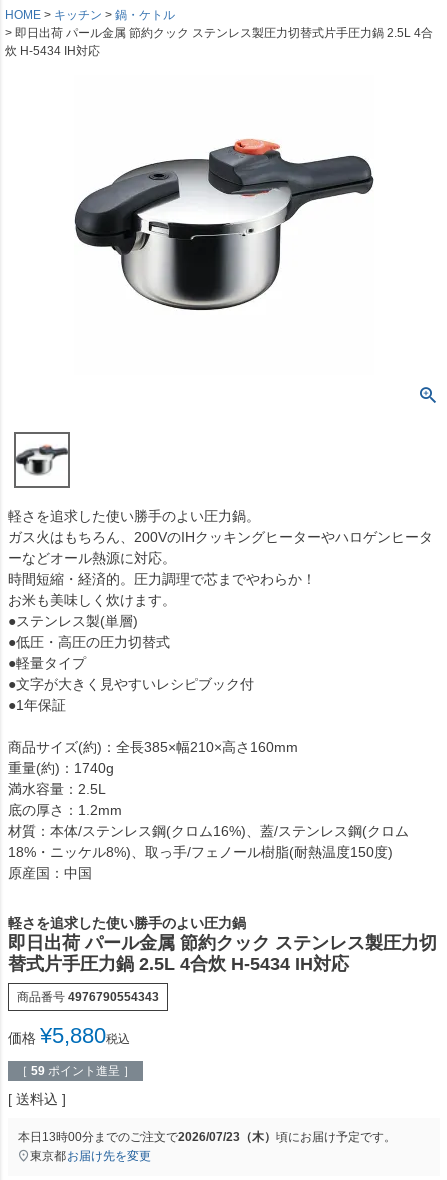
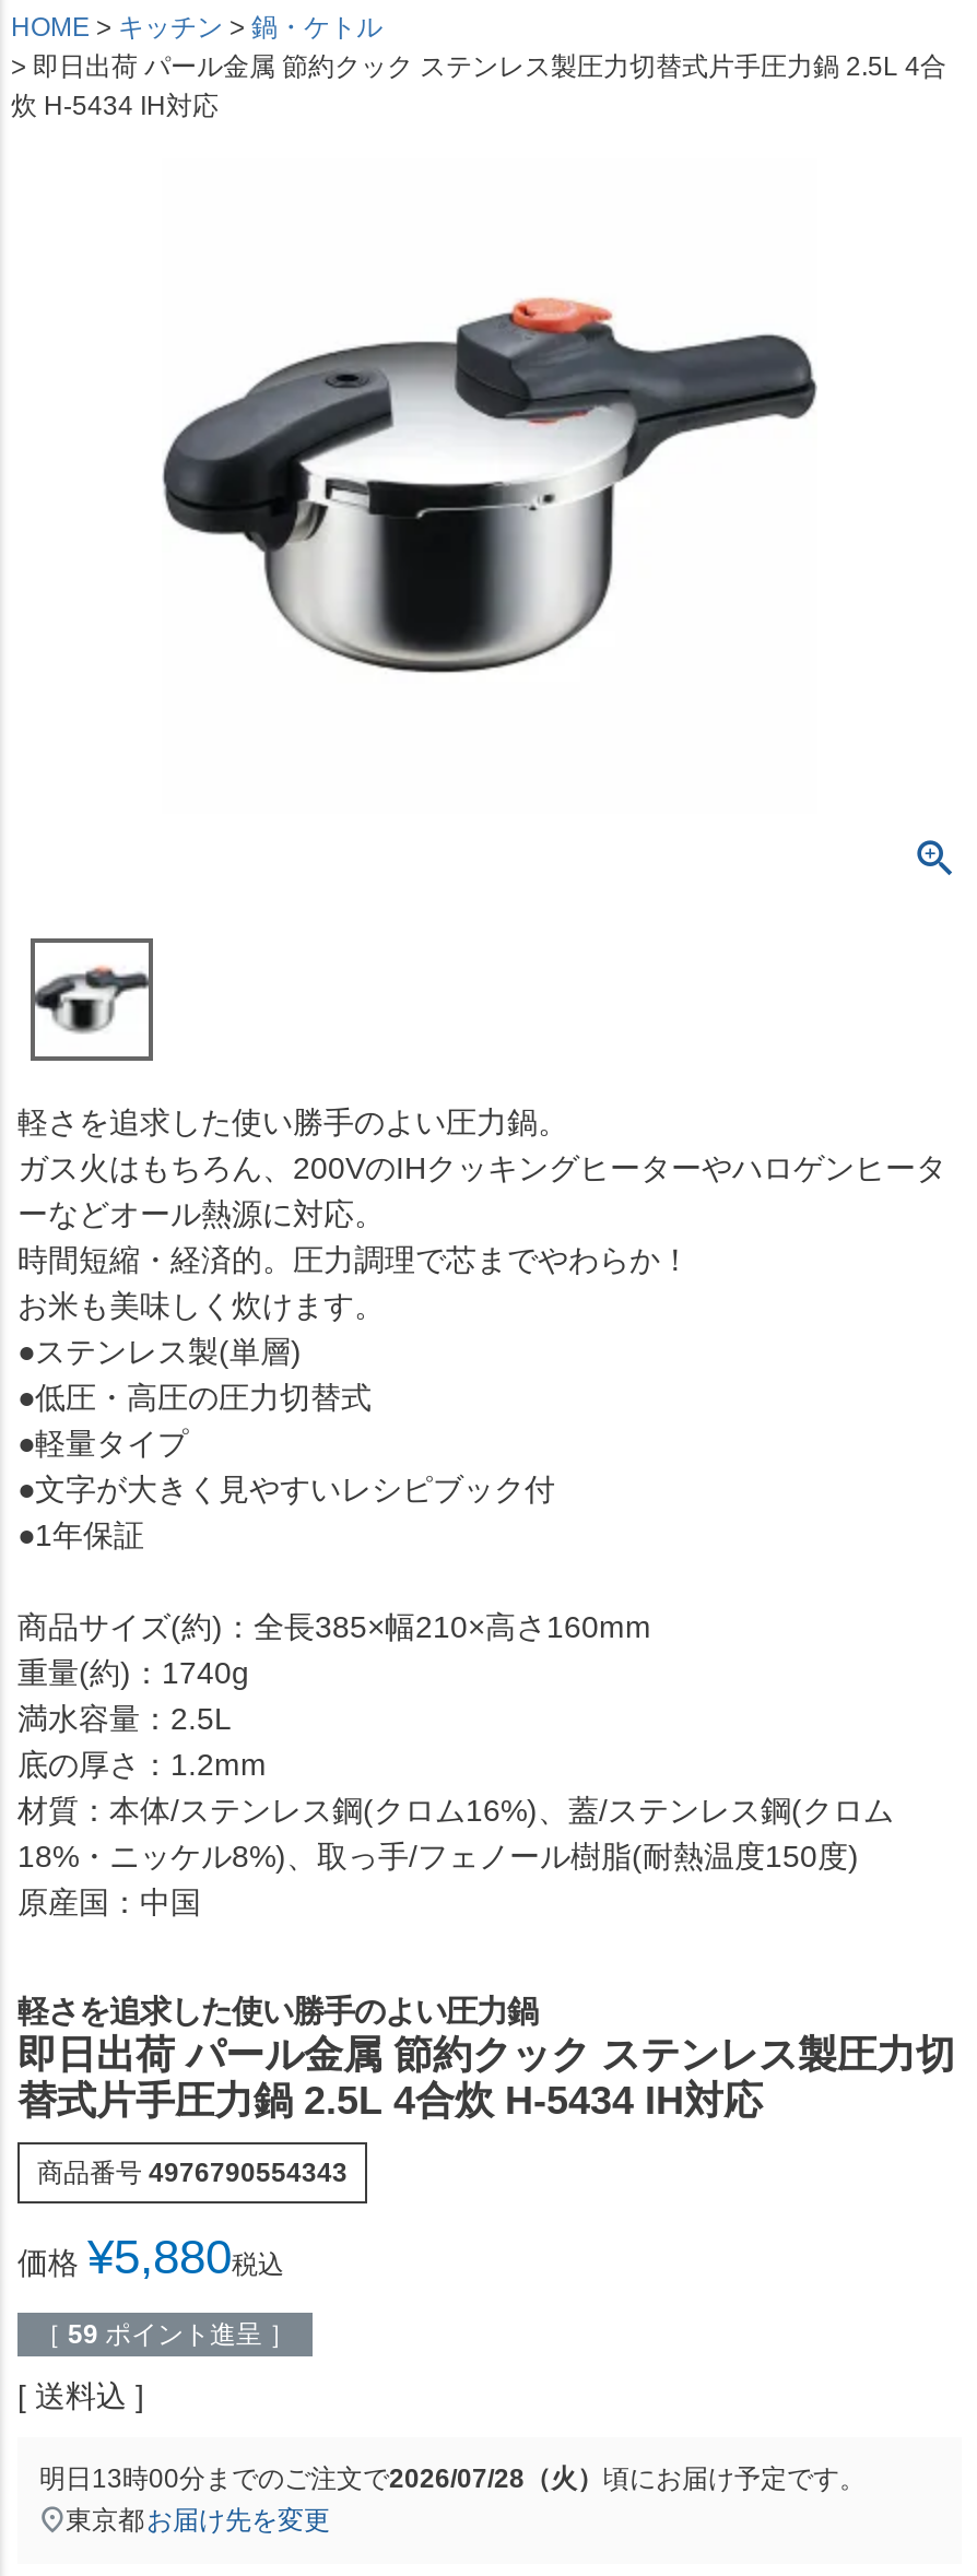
[18,1129,396,1143] 本日13時00分までのご注文で2026/07/23（木）頃にお届け予定です。 -> [39,2462,866,2493] 明日13時00分までのご注文で2026/07/28（火）頃にお届け予定です。

